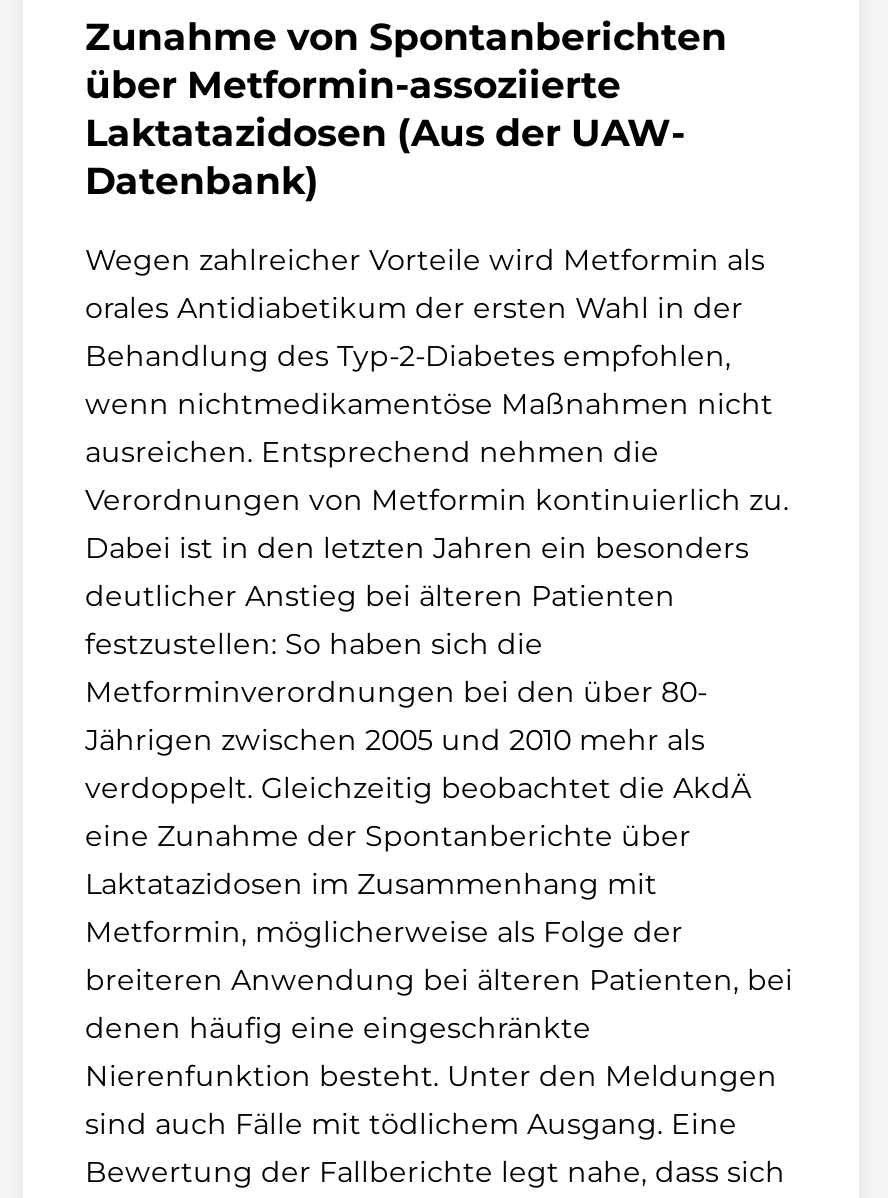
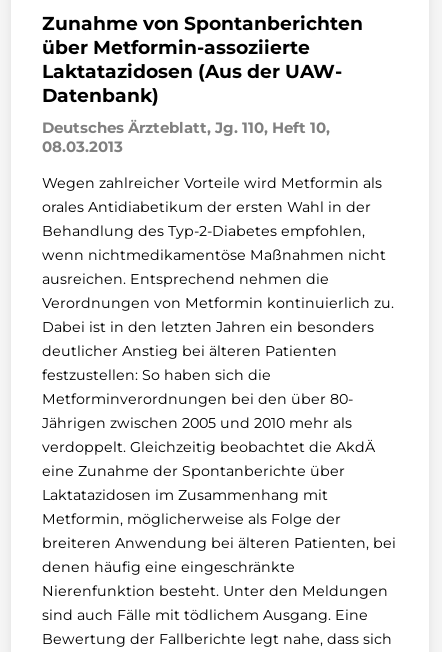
none -> [42,118,330,156] Deutsches Ärzteblatt, Jg. 110, Heft 10, | 08.03.2013

